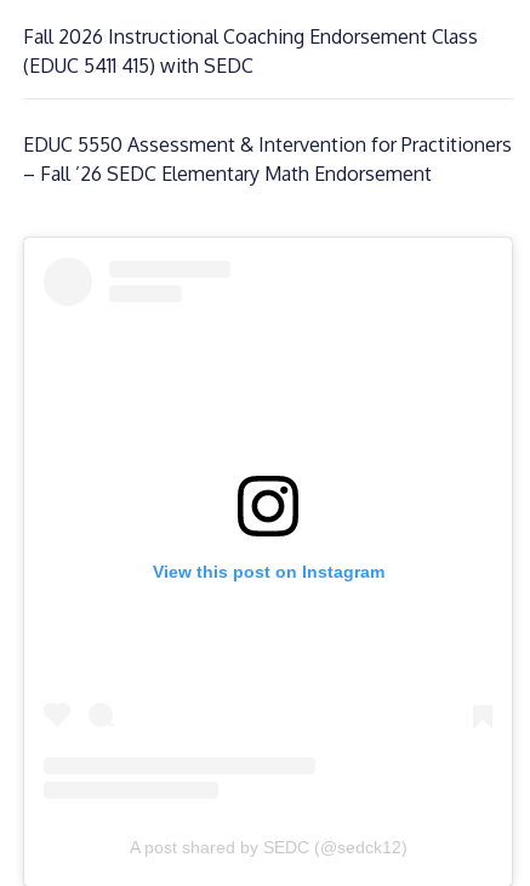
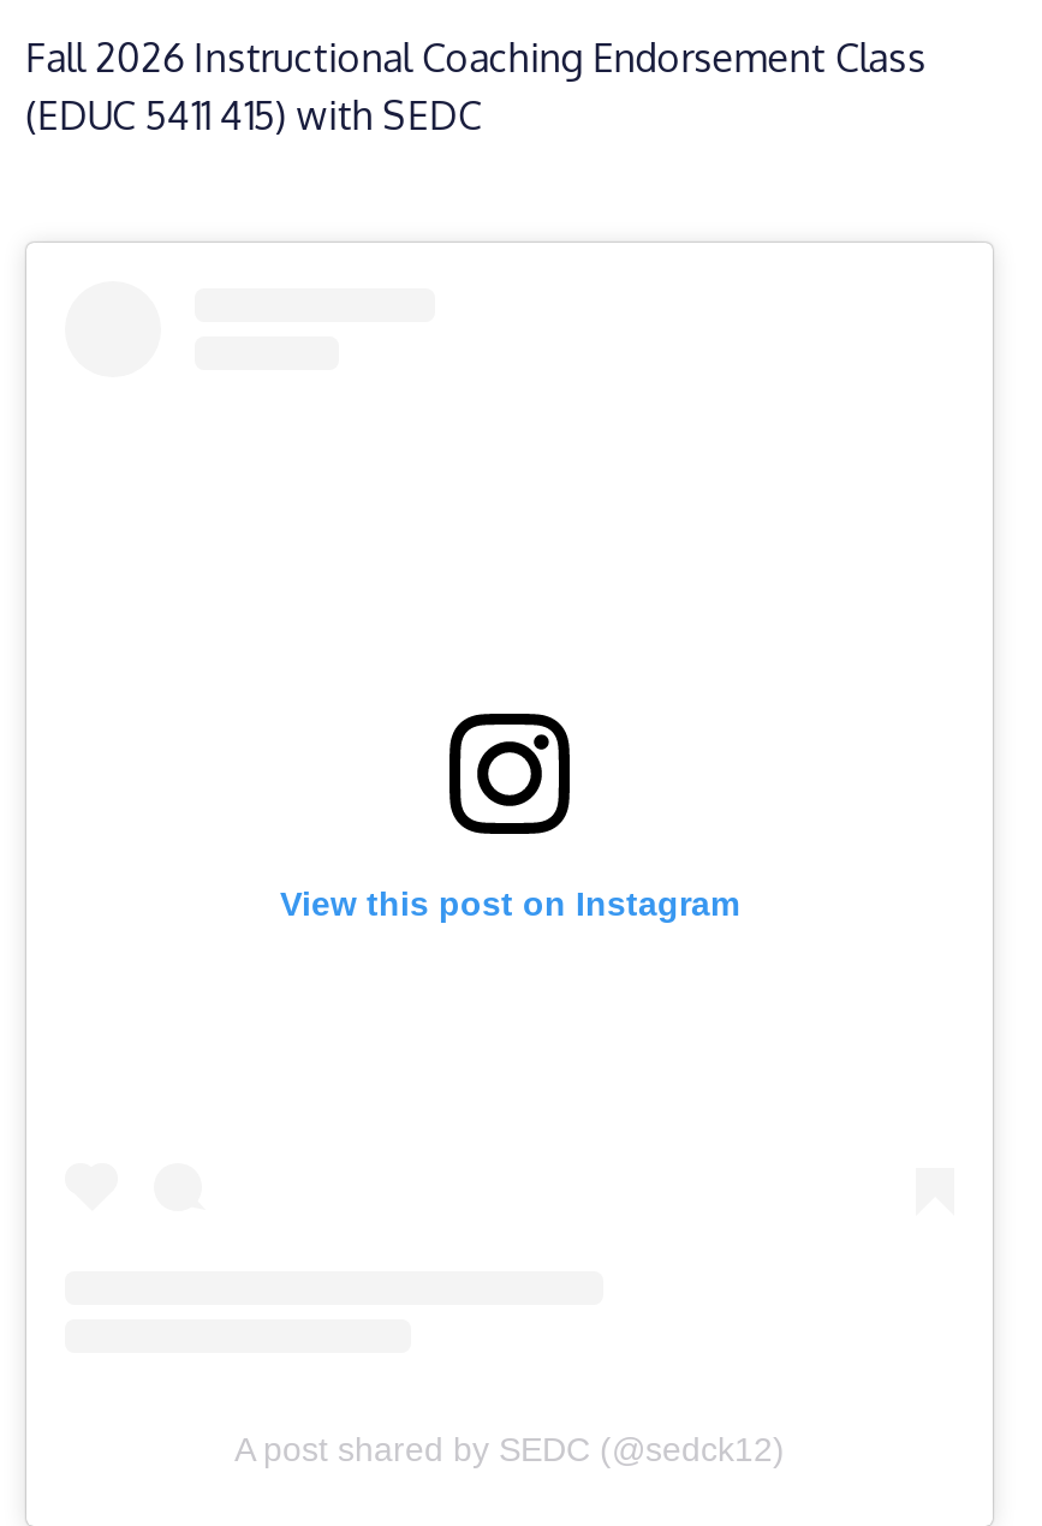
[24,132,512,185] EDUC 5550 Assessment & Intervention for Practitioners | – Fall ’26 SEDC Elementary Math Endorsement -> none

